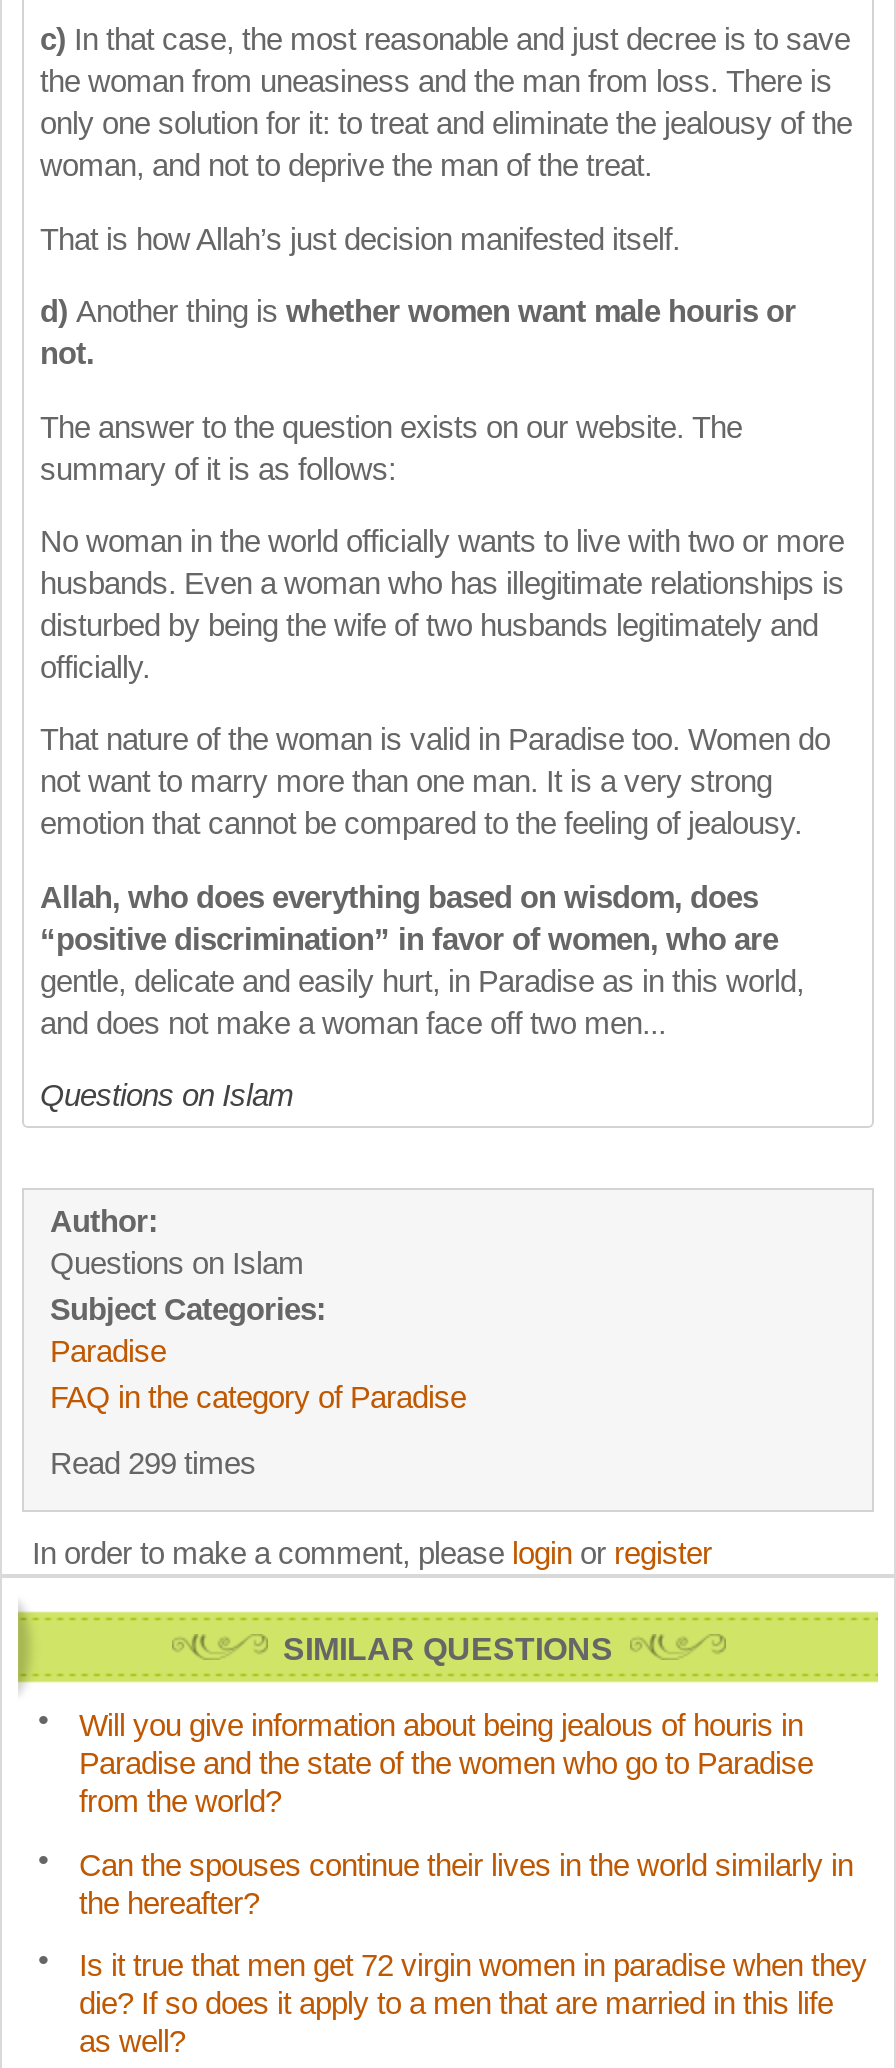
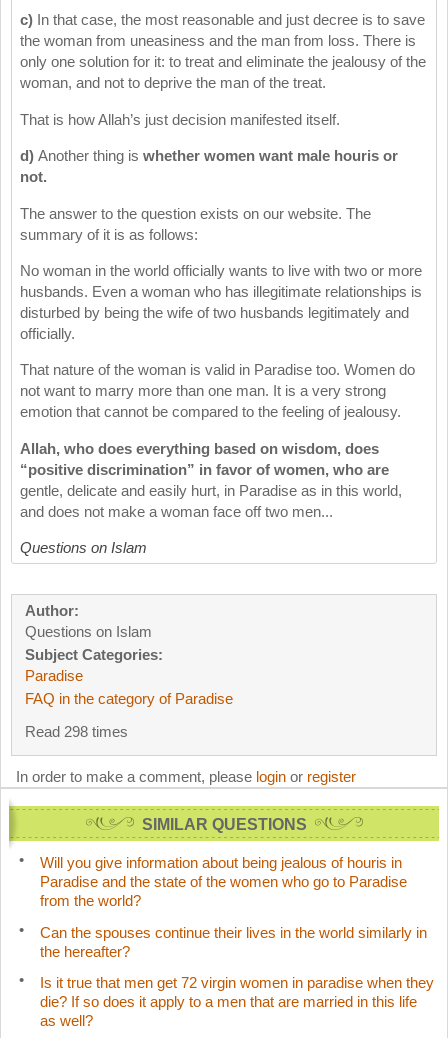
[50,1446,256,1480] Read 299 times -> [25,723,128,740] Read 298 times

